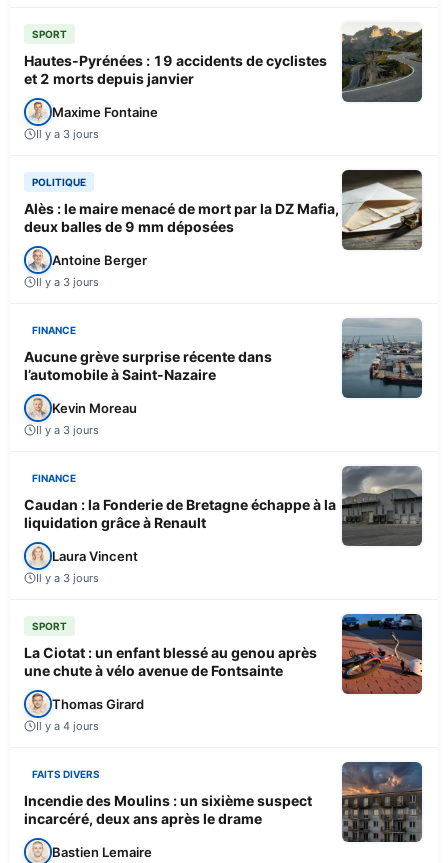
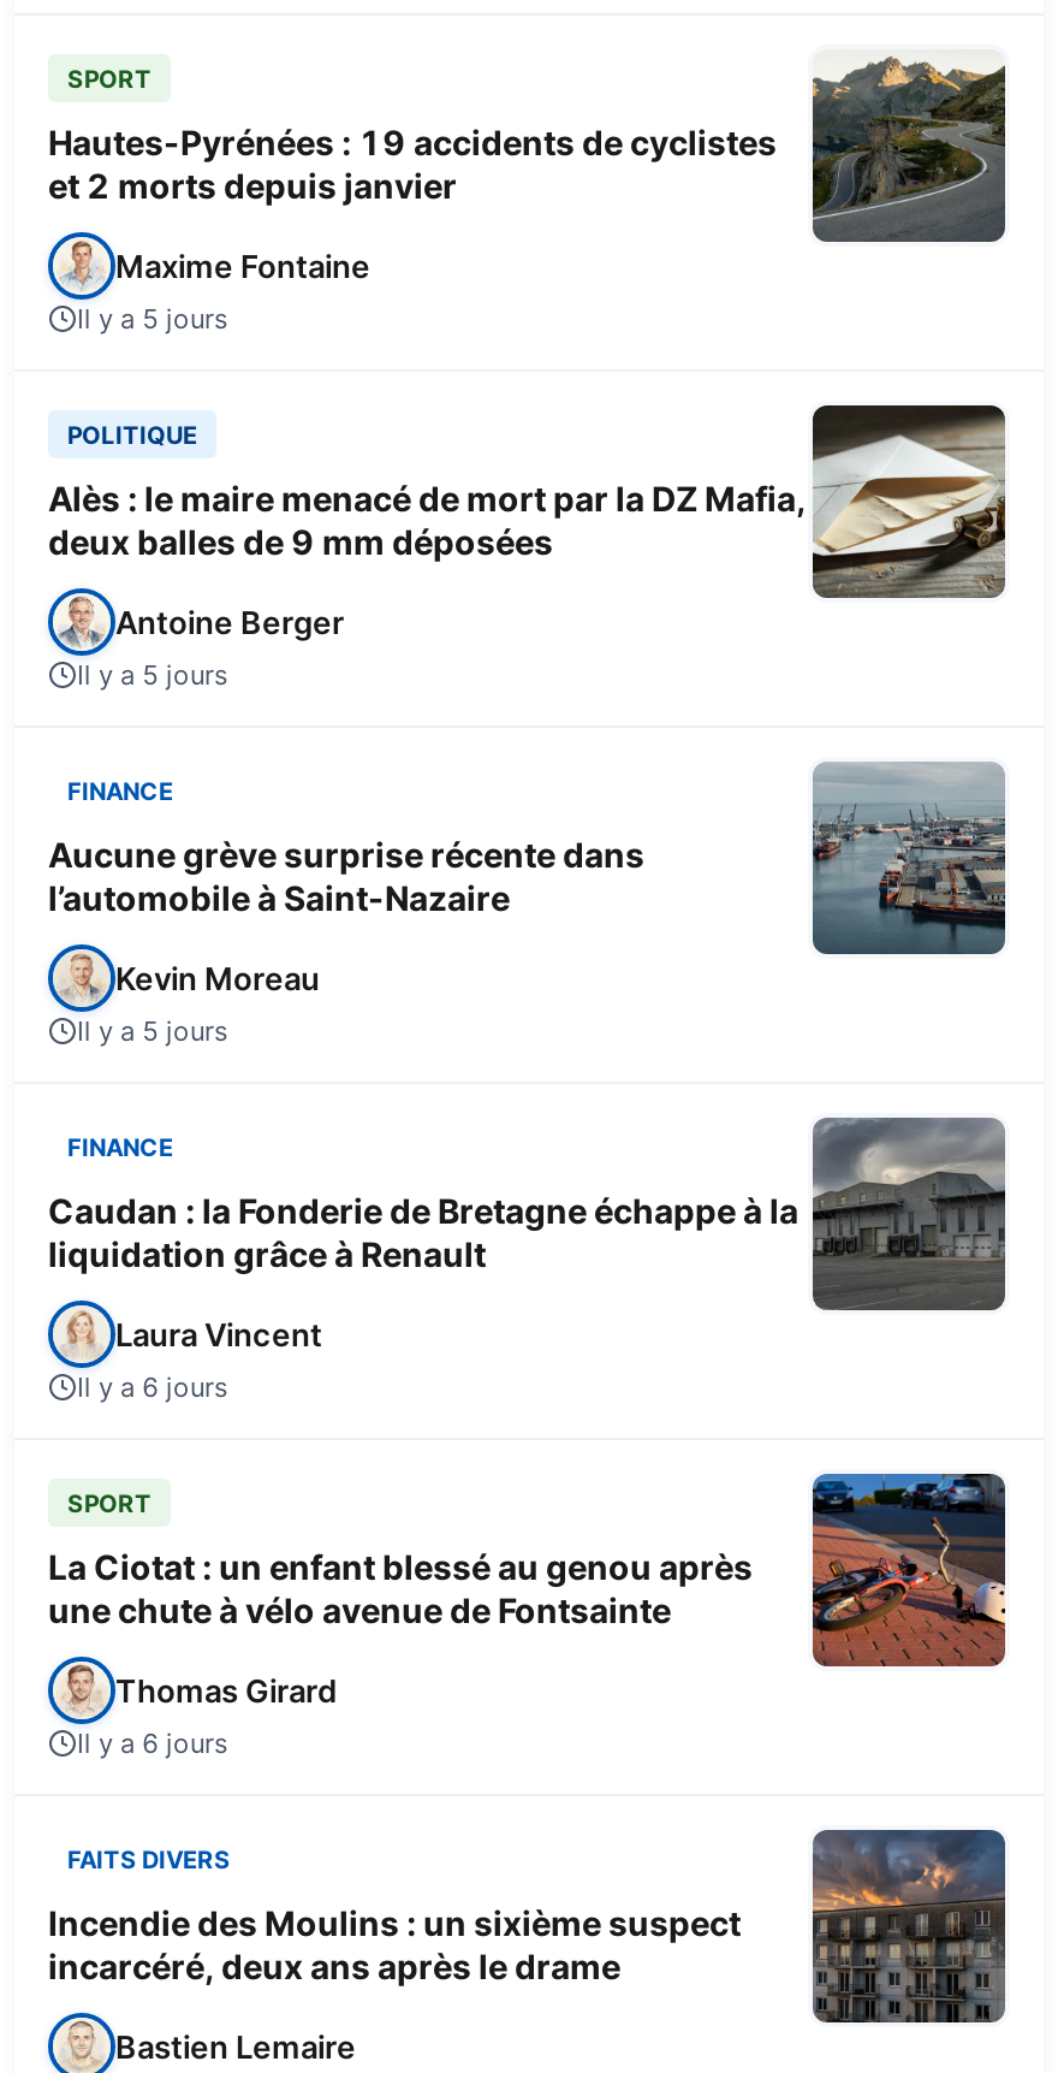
[36,127,99,141] Il y a 3 jours -> [77,301,228,335] Il y a 5 jours
[36,275,99,289] Il y a 3 jours -> [77,657,228,691] Il y a 5 jours
[36,423,99,437] Il y a 3 jours -> [77,1013,228,1047] Il y a 5 jours
[36,571,99,585] Il y a 3 jours -> [77,1369,228,1403] Il y a 6 jours
[36,719,99,733] Il y a 4 jours -> [77,1726,228,1759] Il y a 6 jours

